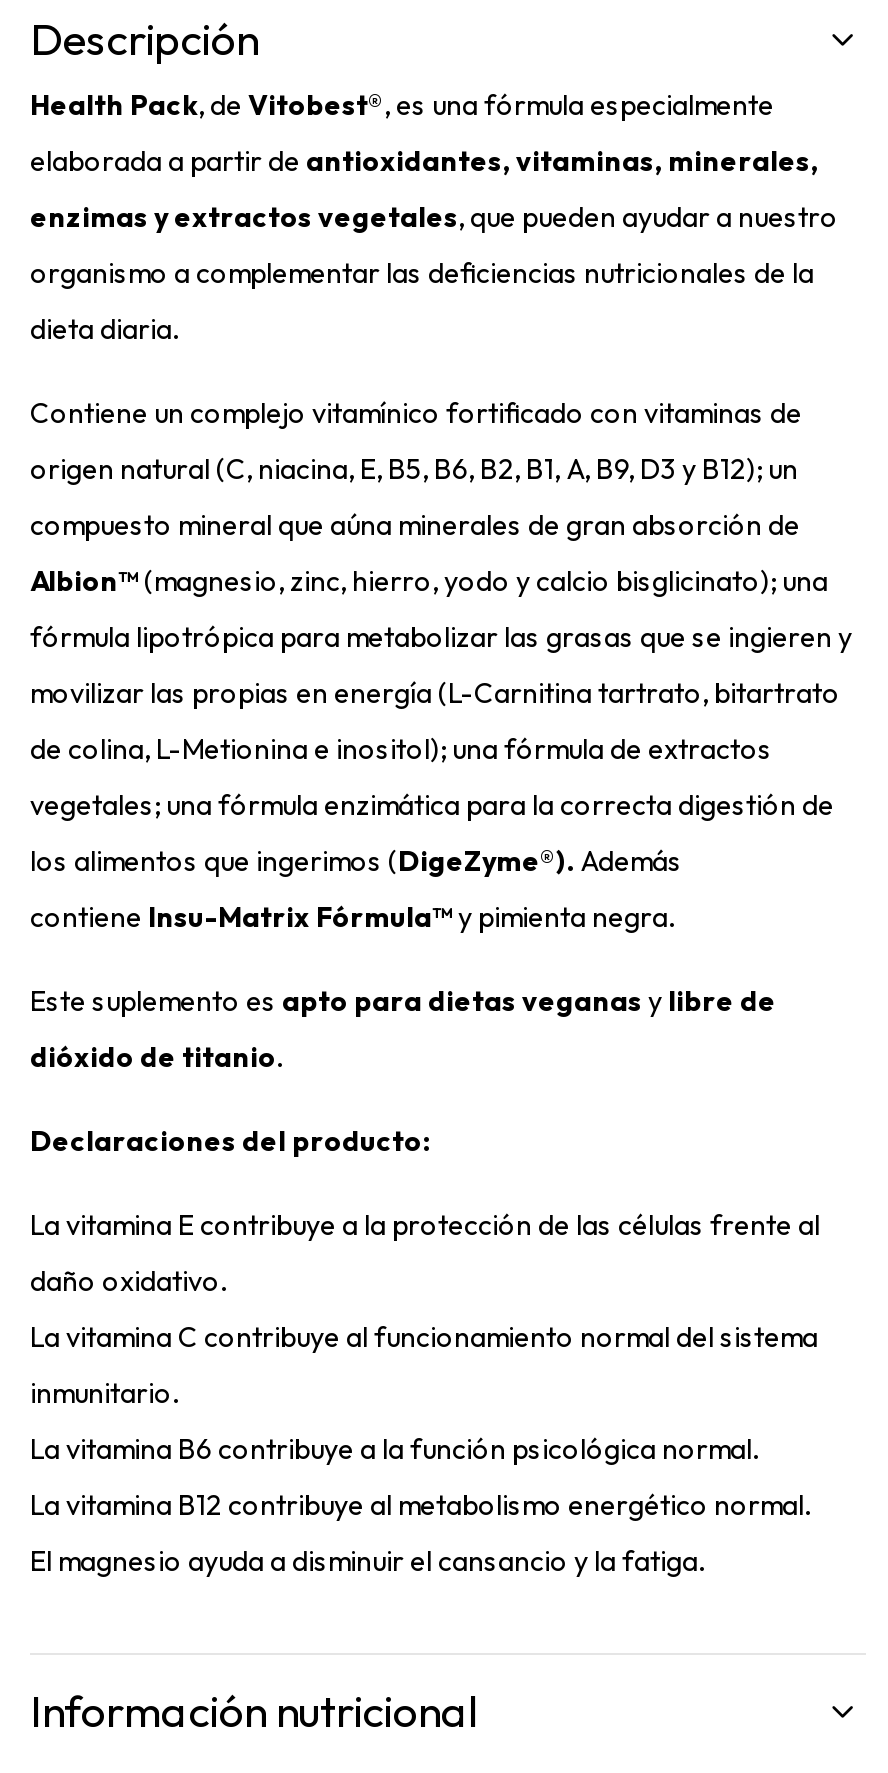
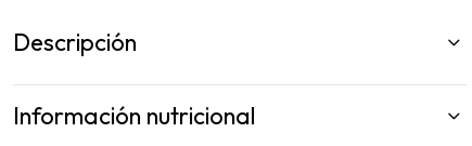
[30,86,852,1578] Health Pack, de Vitobest®, es una fórmula especialmente | elaborada a partir de antioxidantes, vitaminas, minerales, | enzimas y extractos vegetales, que pueden ayudar a nuestro | organismo a complementar las deficiencias nutricionales de la | dieta diaria. | Contiene un complejo vitamínico fortificado con vitaminas de | origen natural (C, niacina, E, B5, B6, B2, B1, A, B9, D3 y B12); un | compuesto mineral que aúna minerales de gran absorción de | Albion™ (magnesio, zinc, hierro, yodo y calcio bisglicinato); una | fórmula lipotrópica para metabolizar las grasas que se ingieren y | movilizar las propias en energía (L-Carnitina tartrato, bitartrato | de colina, L-Metionina e inositol); una fórmula de extractos | vegetales; una fórmula enzimática para la correcta digestión de | los alimentos que ingerimos (DigeZyme®). Además | contiene Insu-Matrix Fórmula™ y pimienta negra. | Este suplemento es apto para dietas veganas y libre de | dióxido de titanio. | Declaraciones del producto: | La vitamina E contribuye a la protección de las células frente al | daño oxidativo. | La vitamina C contribuye al funcionamiento normal del sistema | inmunitario. | La vitamina B6 contribuye a la función psicológica normal. | La vitamina B12 contribuye al metabolismo energético normal. | El magnesio ayuda a disminuir el cansancio y la fatiga. -> none

